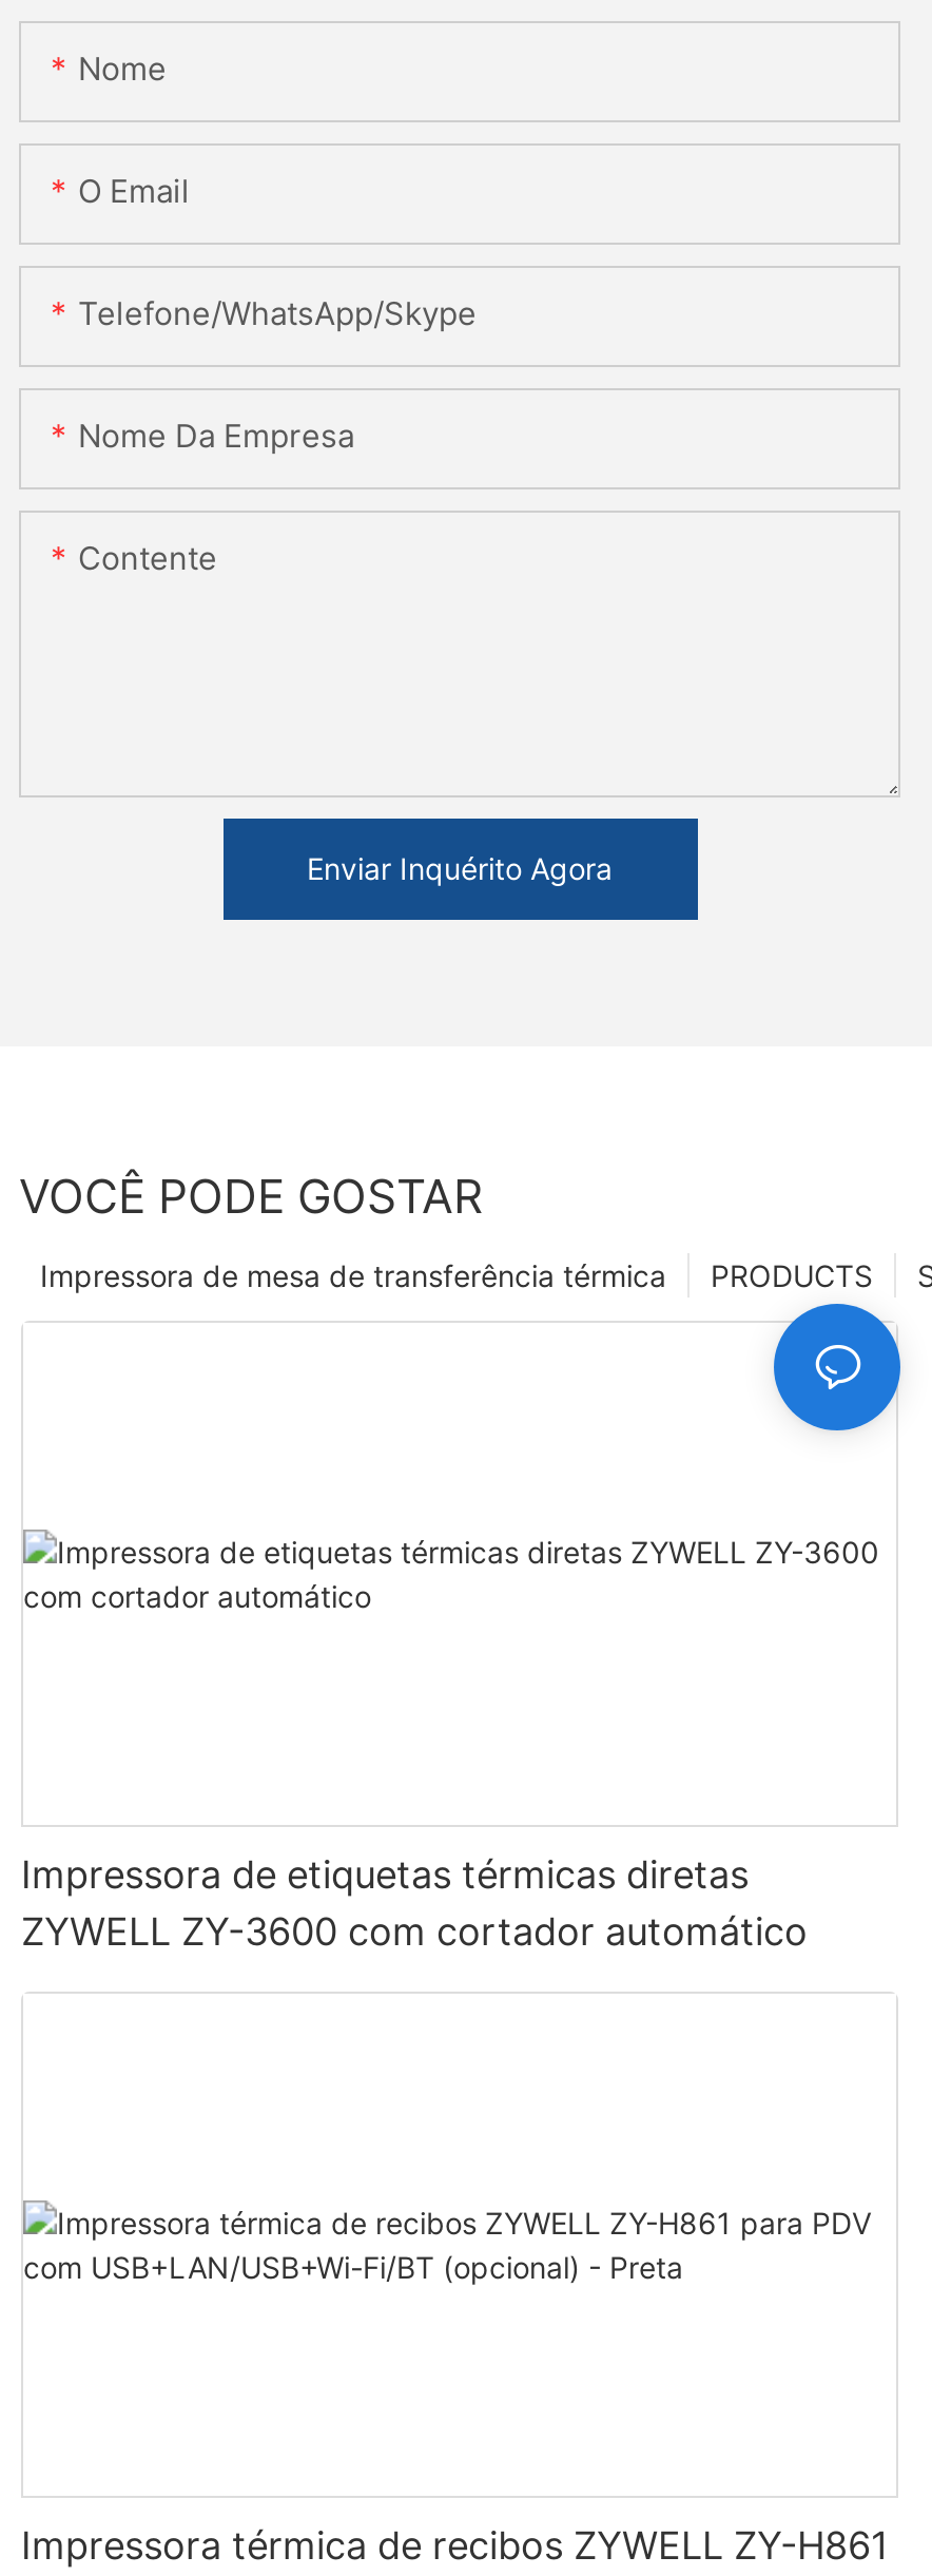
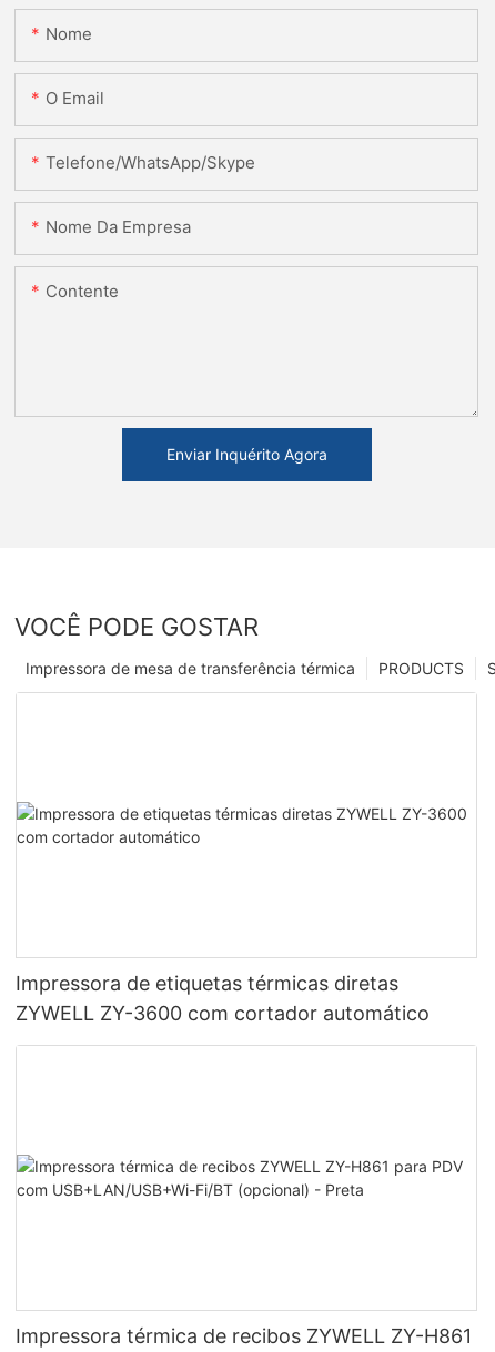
[772,1302,902,1435] [image] -> none

